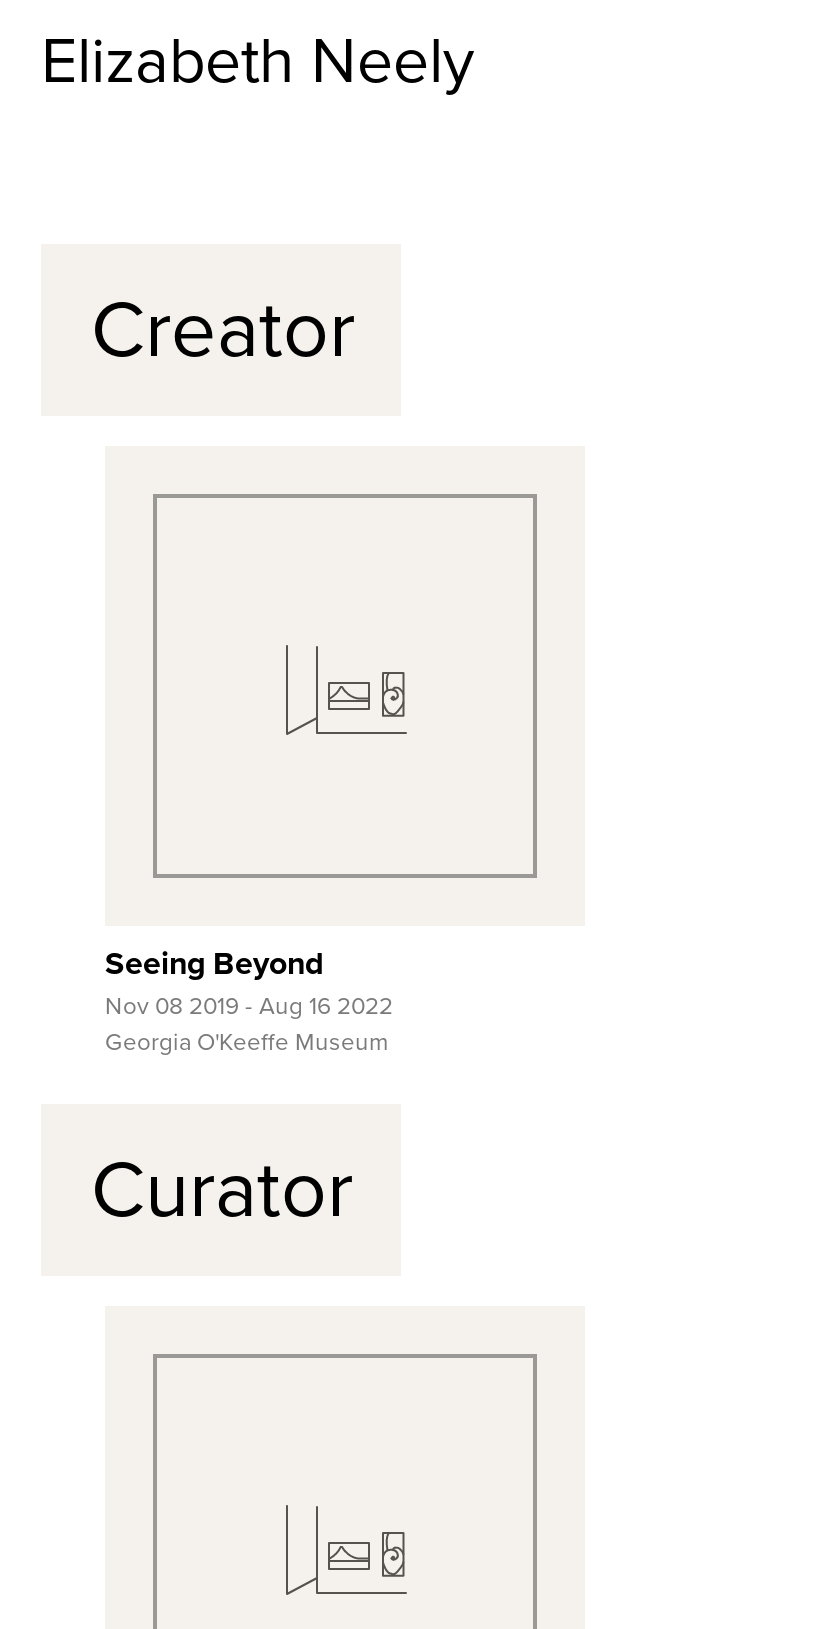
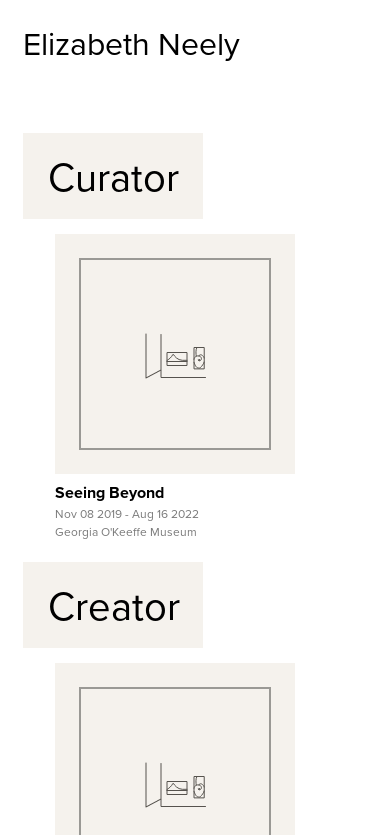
moved [91,270,355,388] -> [48,577,180,633]: Creator
moved [91,1130,353,1248] -> [48,148,179,204]: Curator

